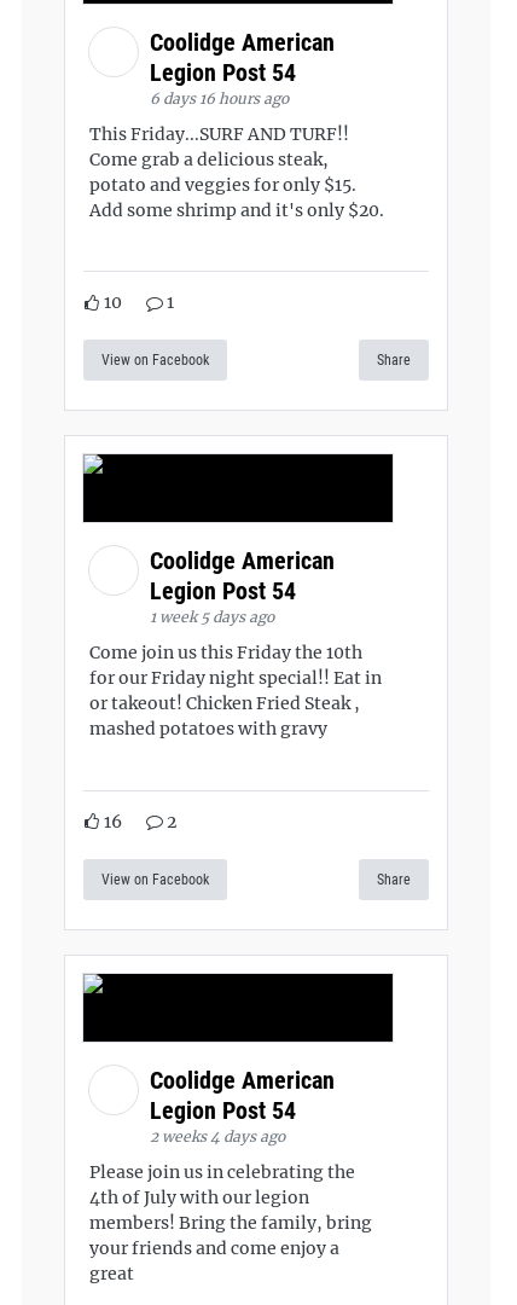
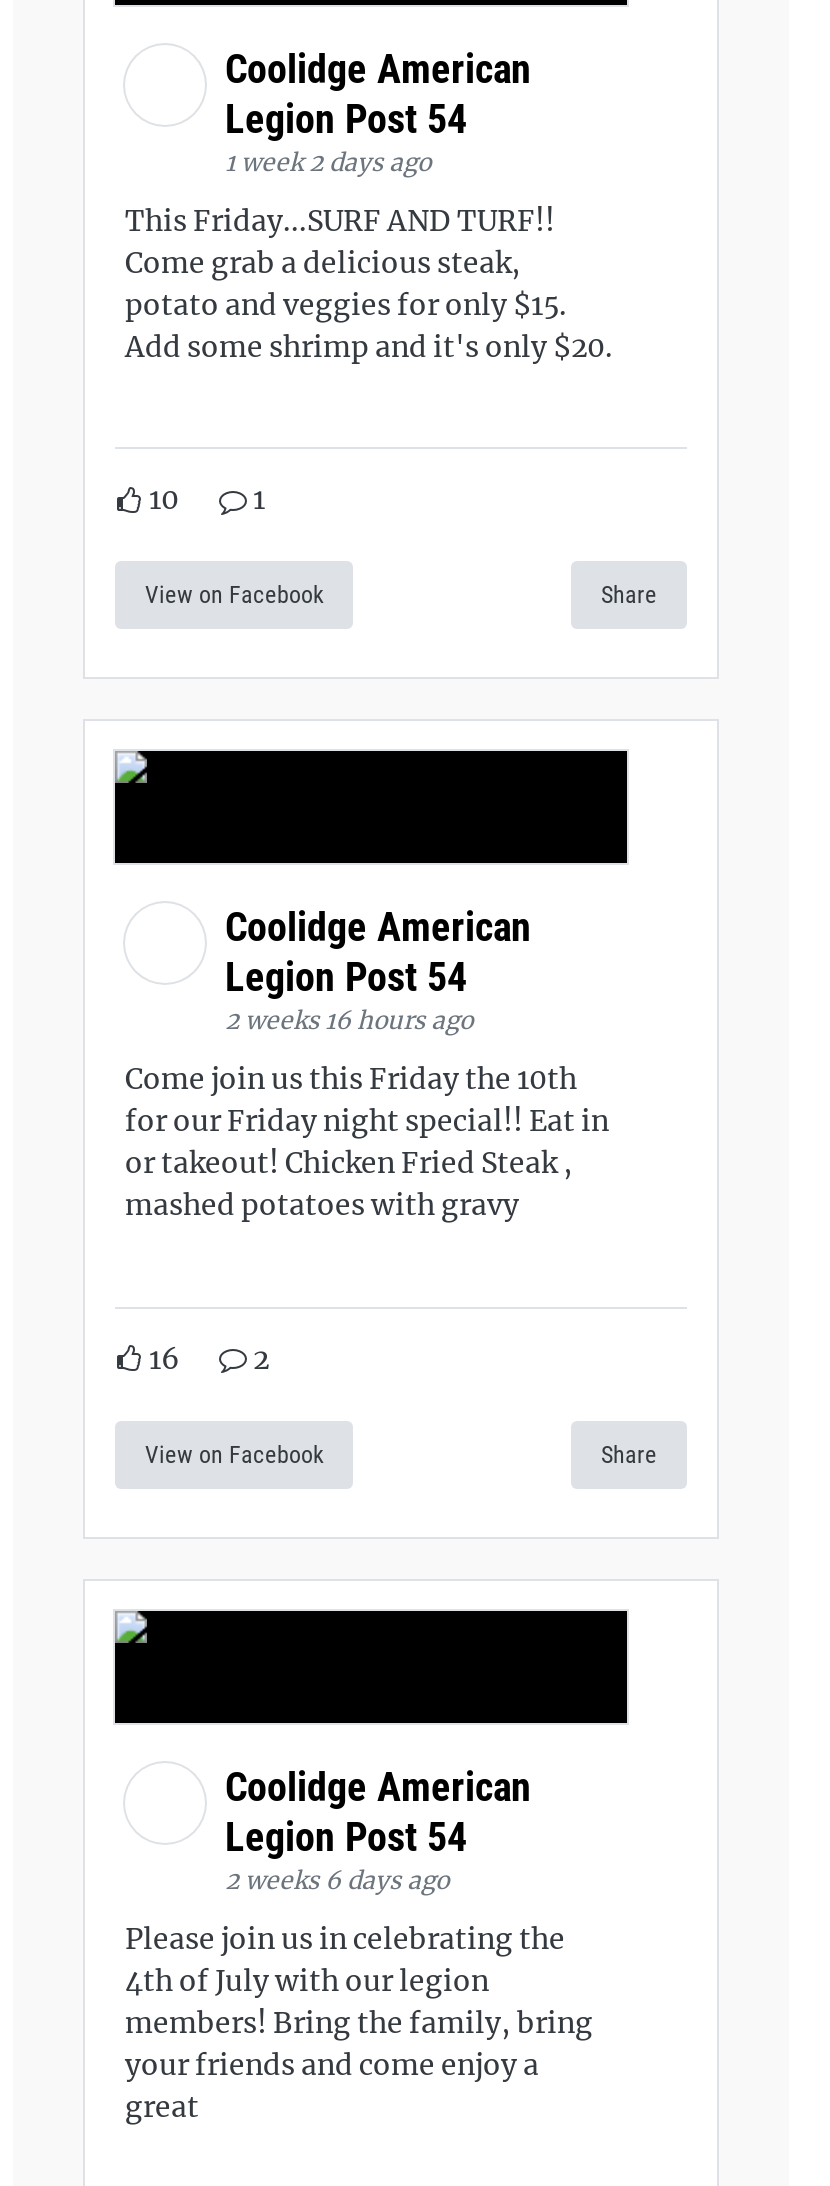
[150,89,289,107] 6 days 16 hours ago -> [225,146,431,176] 1 week 2 days ago
[150,608,274,626] 1 week 5 days ago -> [225,1005,473,1035] 2 weeks 16 hours ago
[150,1127,285,1145] 2 weeks 4 days ago -> [225,1864,449,1894] 2 weeks 6 days ago

